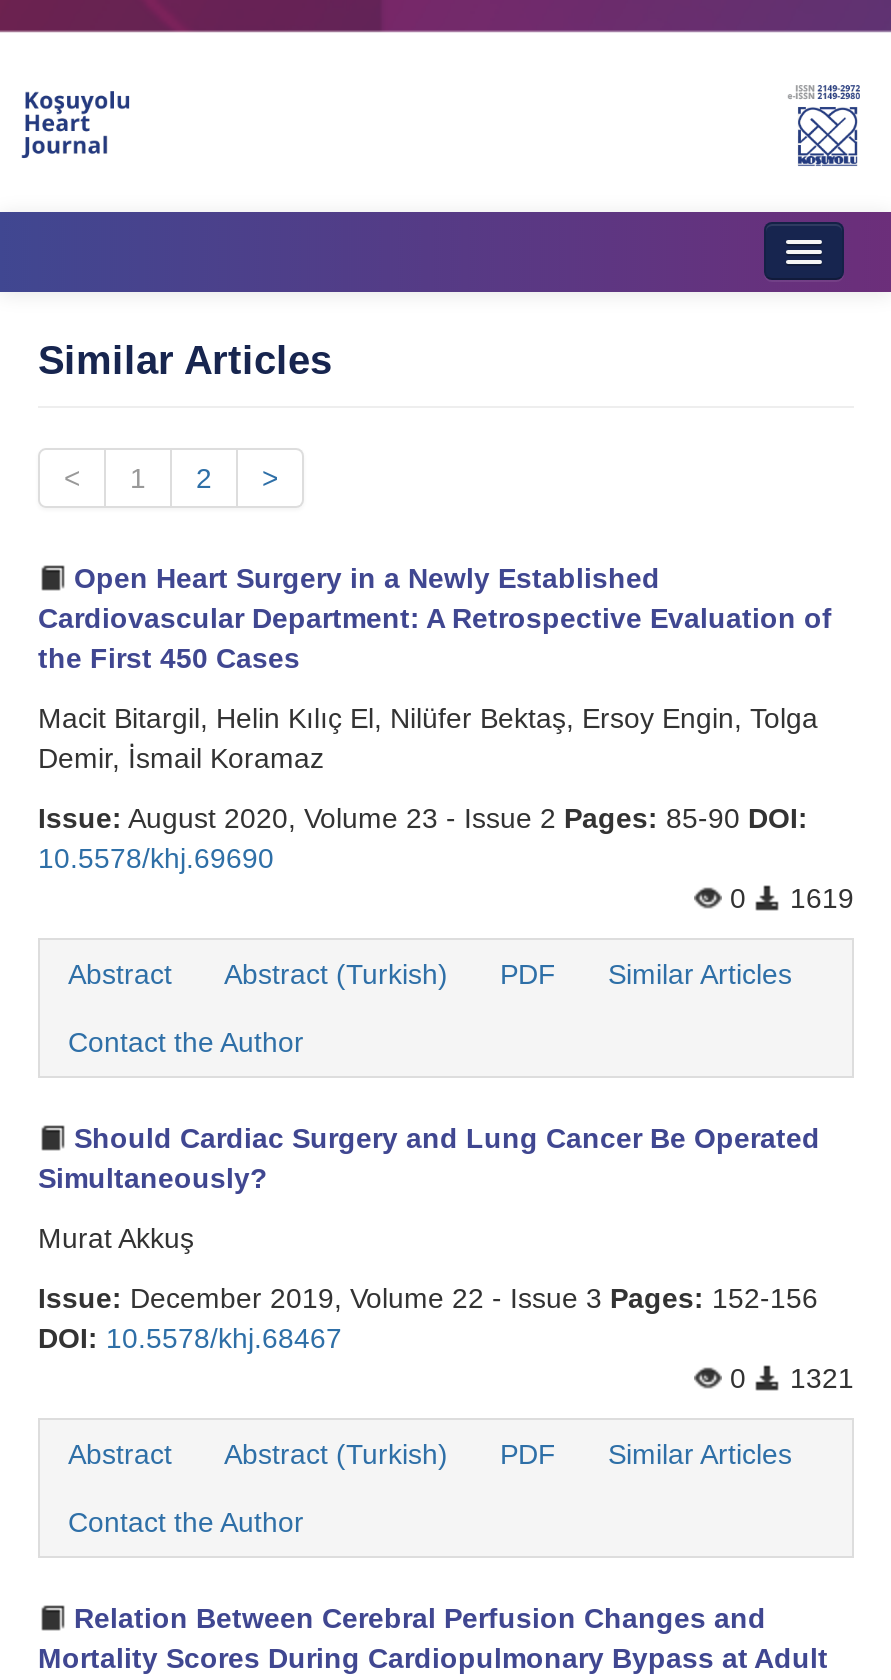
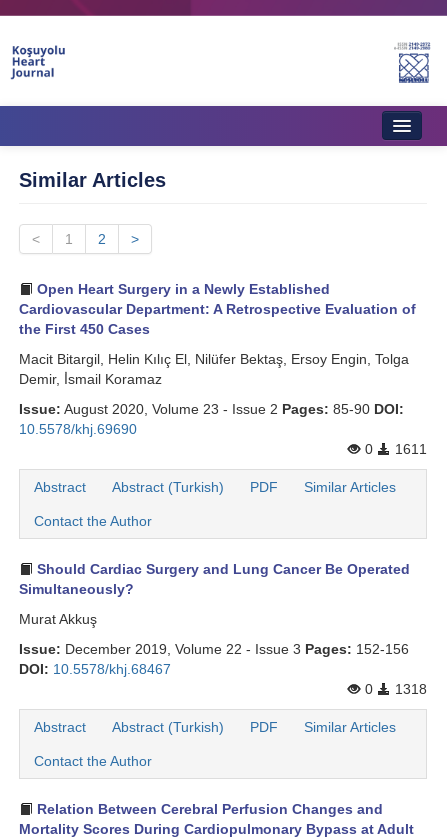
[722,882,854,914] 0 1619 -> [361,441,427,457] 0 1611
[722,1362,854,1394] 0 1321 -> [361,681,427,697] 0 1318

